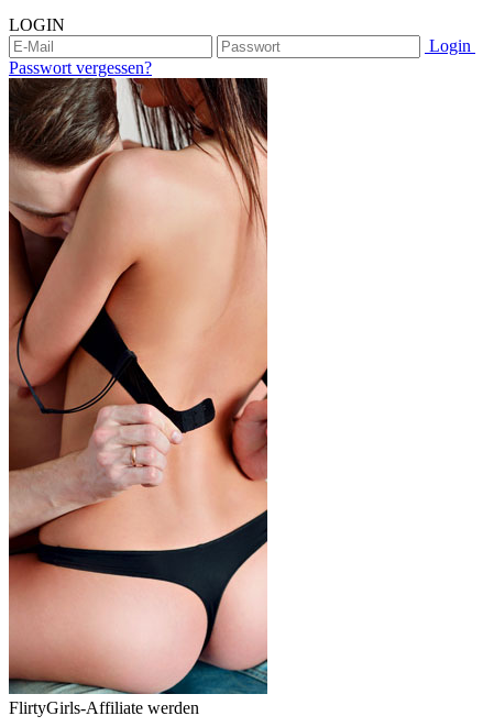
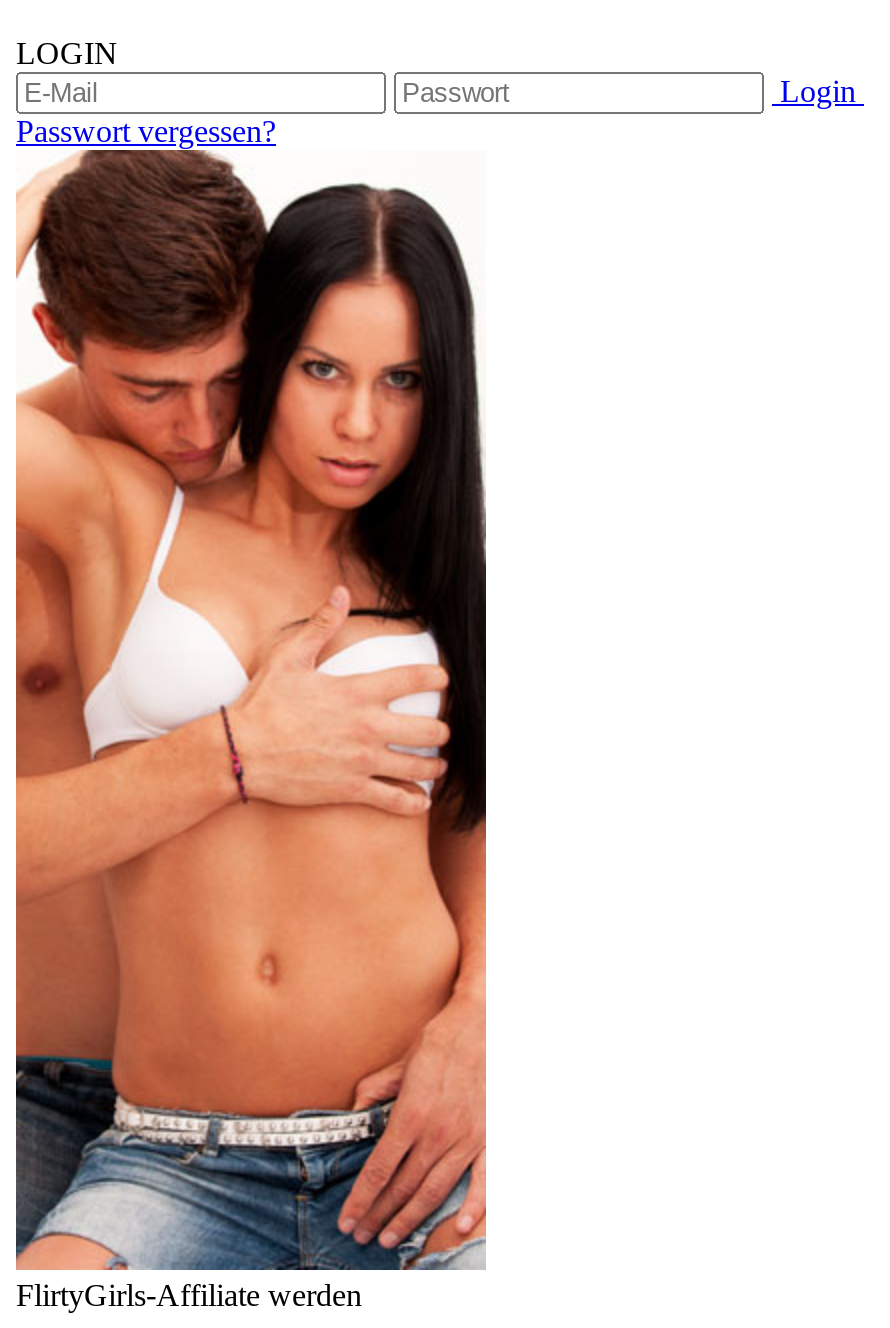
[8,77,268,695] [image] -> [14,150,488,1272] [image]

